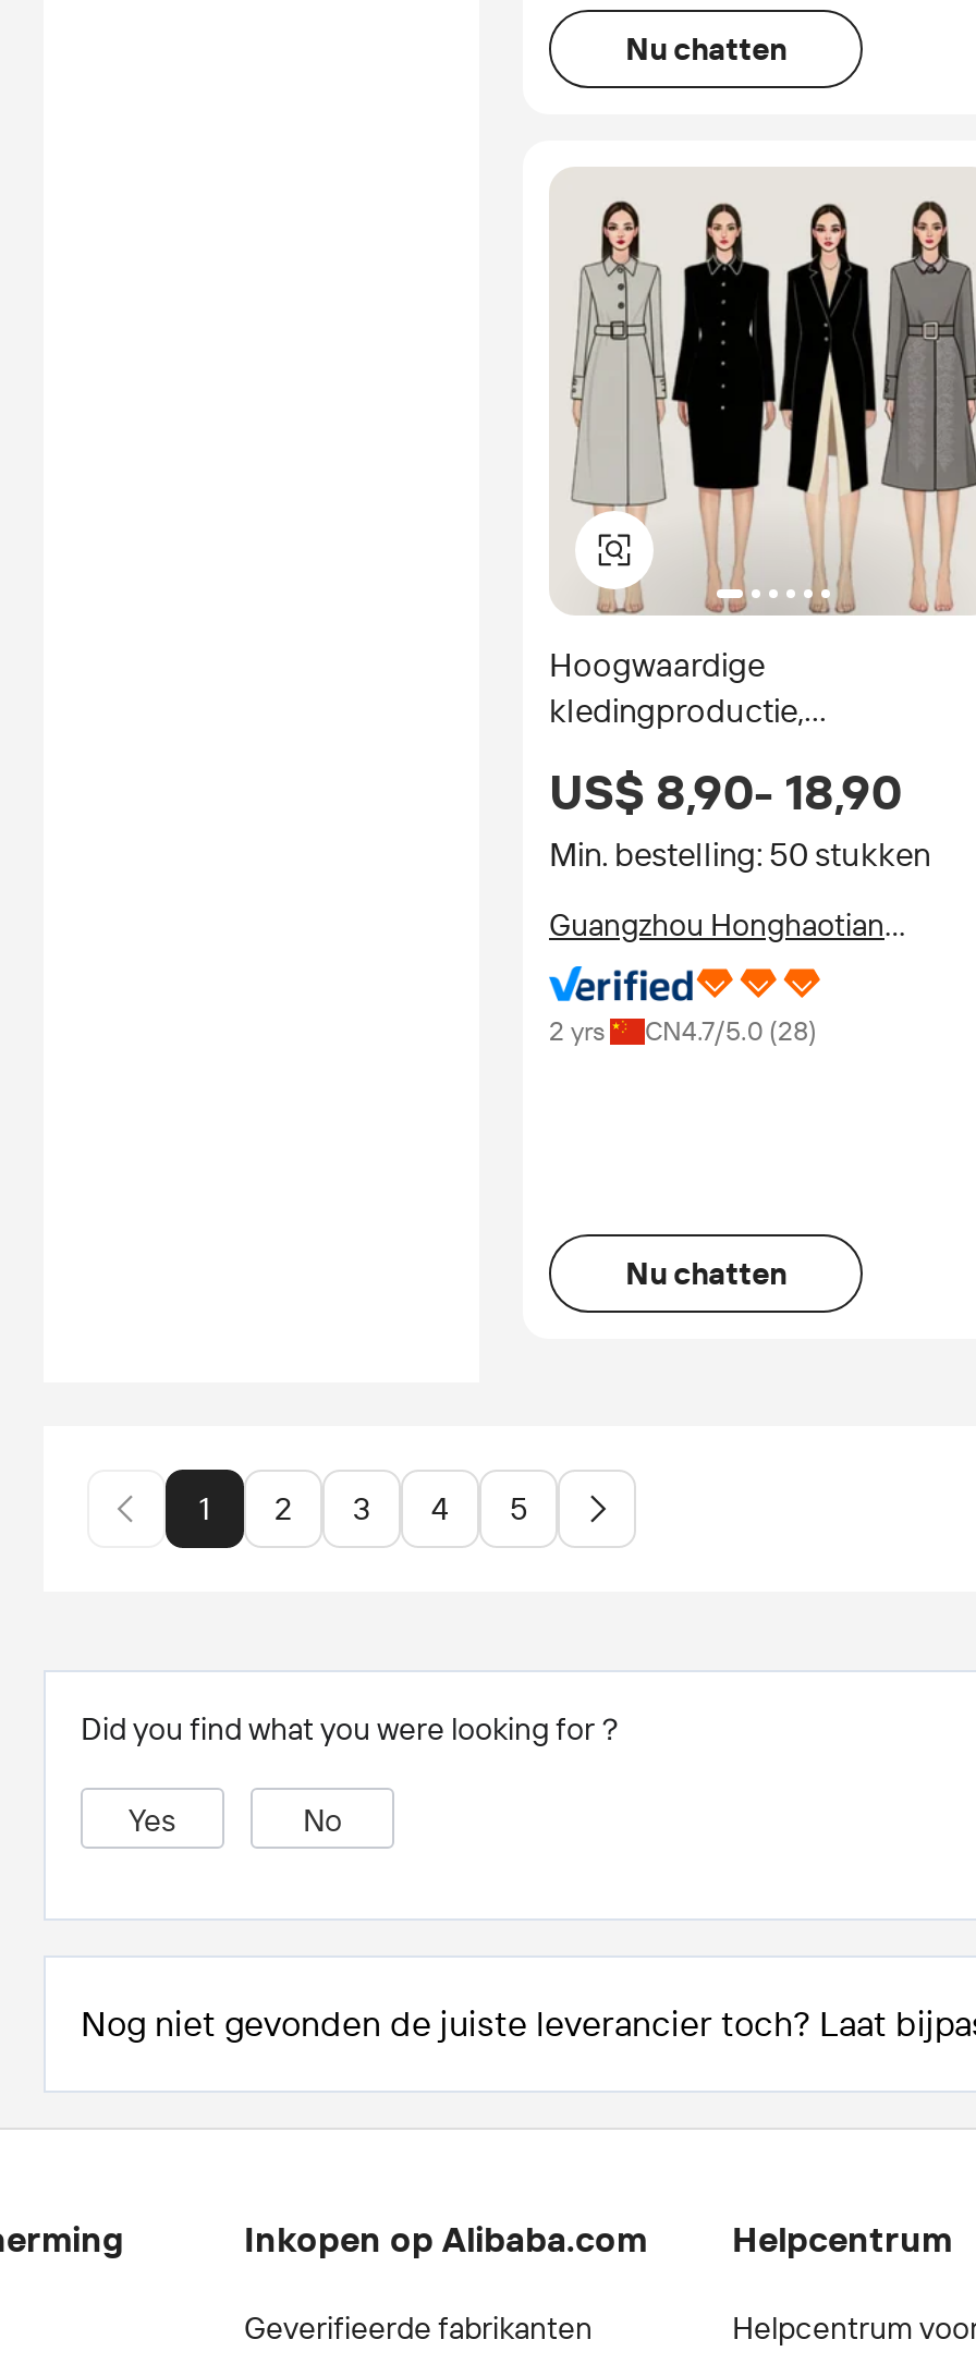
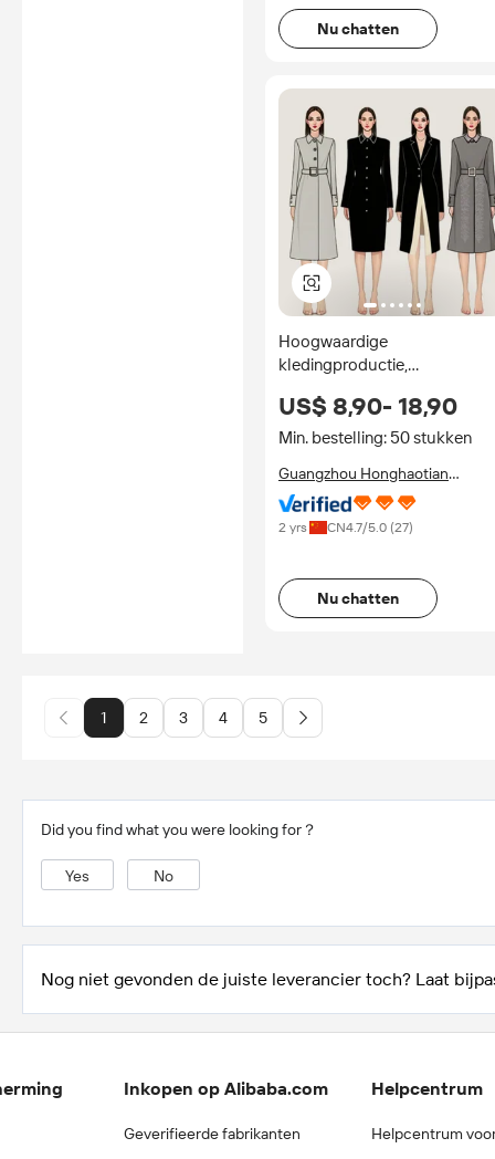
[549,1016,817,1047] 2 yrs CN4.7/5.0 (28) -> [278,520,413,535] 2 yrs CN4.7/5.0 (27)

